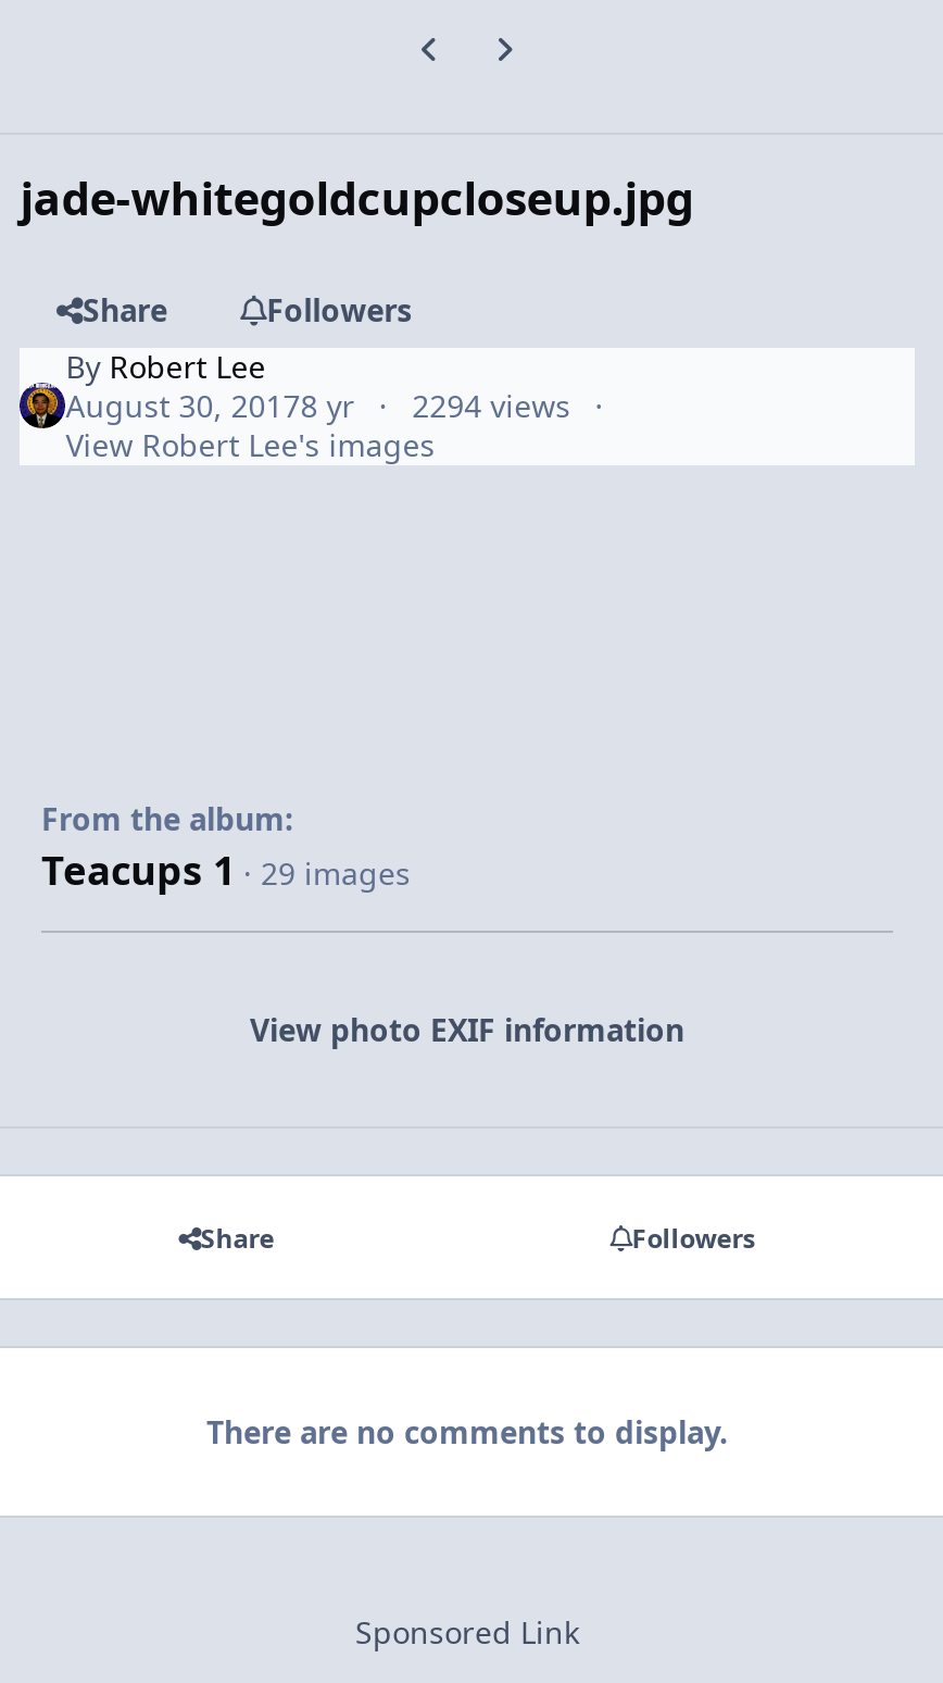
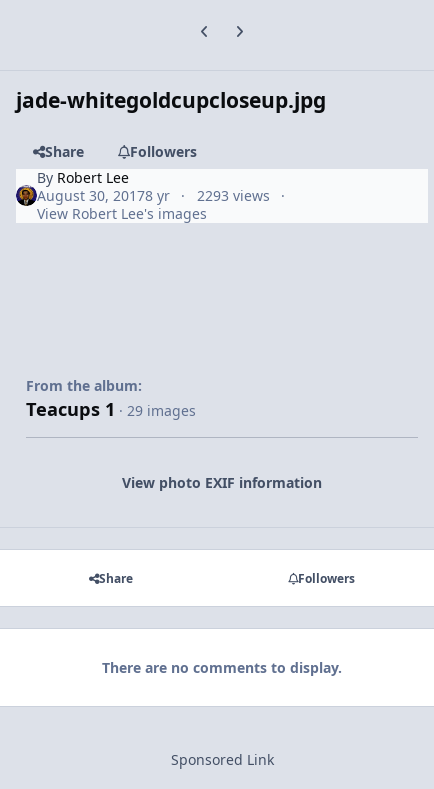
[66,384,571,425] August 30, 20178 yr 2294 views -> [37,185,270,204] August 30, 20178 yr 2293 views

